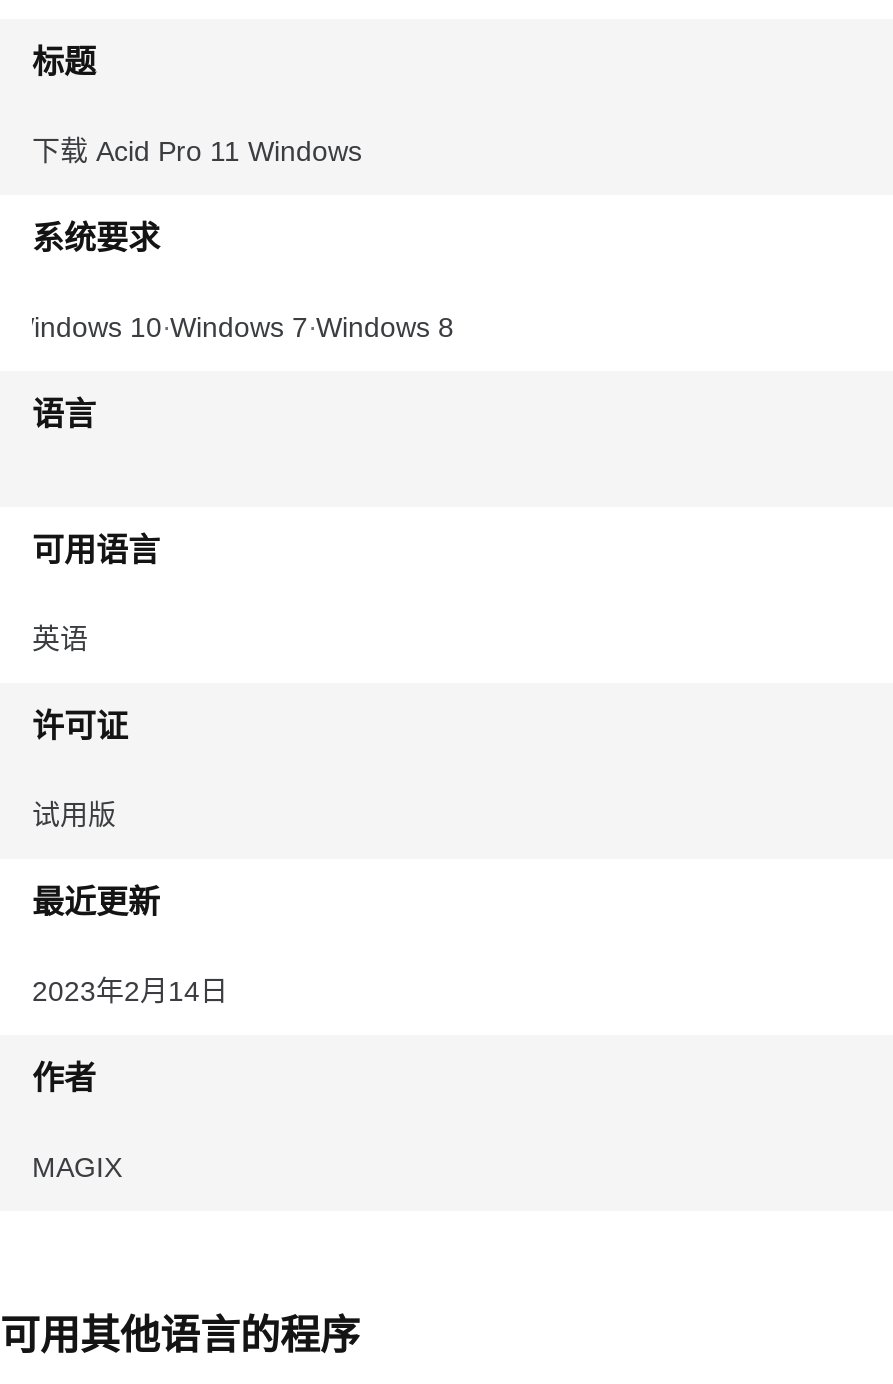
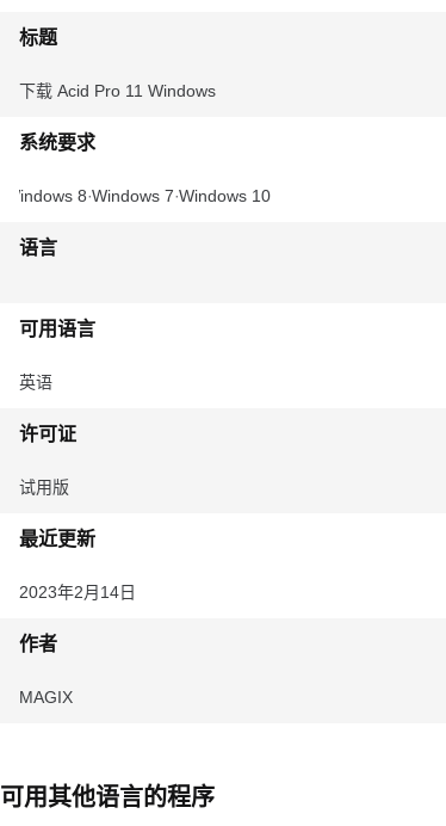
[8,311,454,343] Windows 10 Windows 7 Windows 8 -> [5,186,271,205] Windows 8 Windows 7 Windows 10

